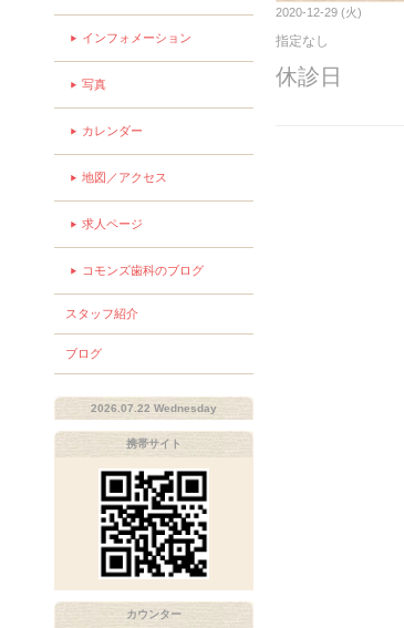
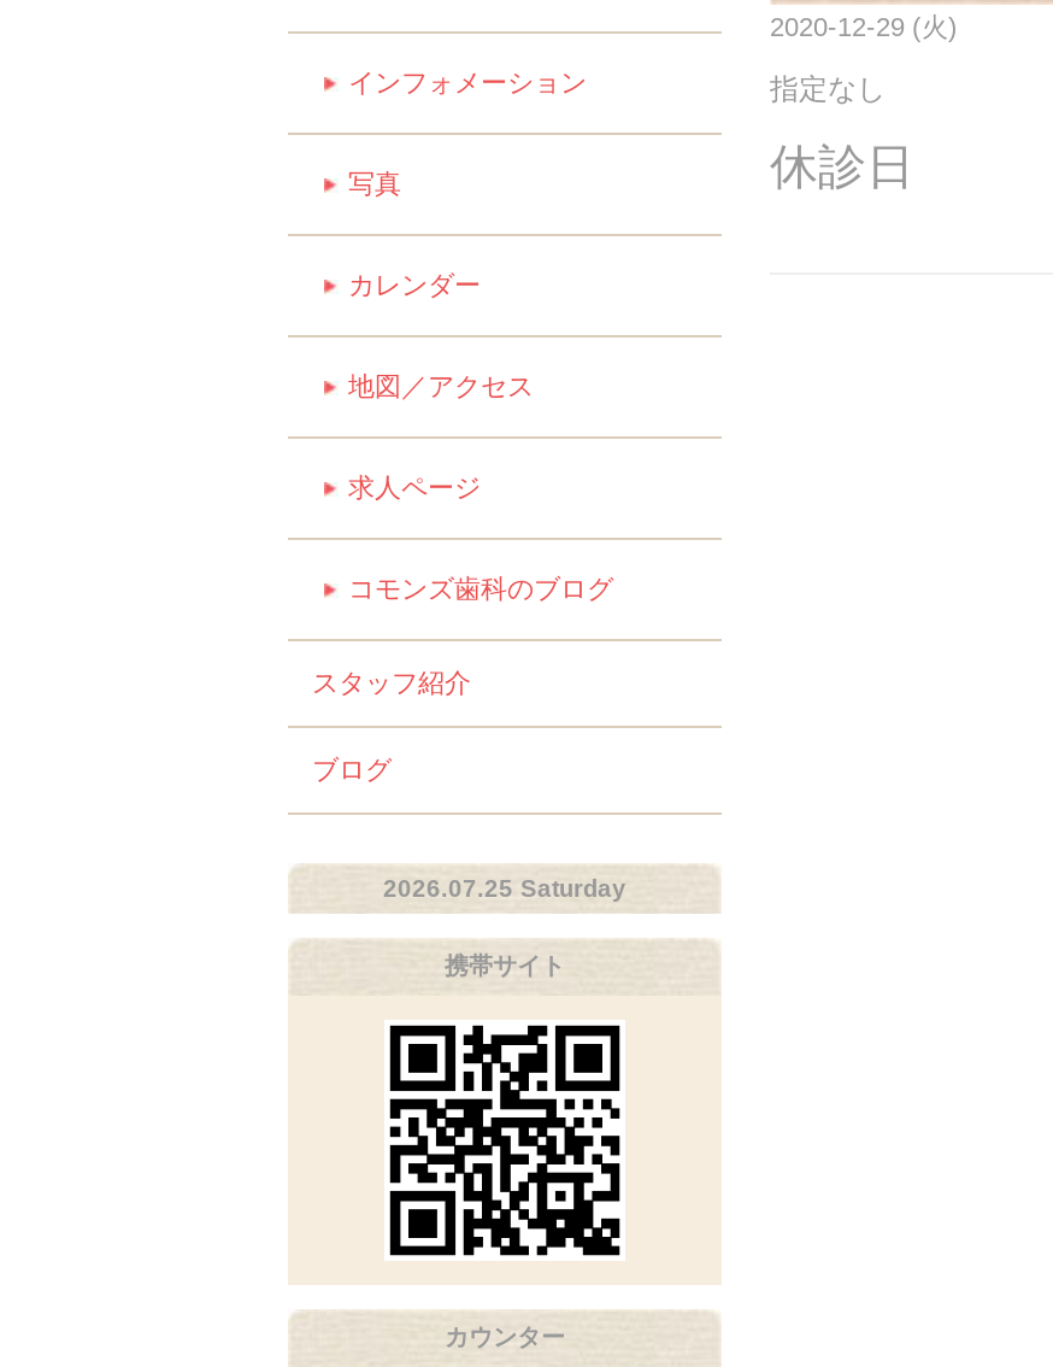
[91,402,217,414] 2026.07.22 Wednesday -> [383,875,626,902] 2026.07.25 Saturday

